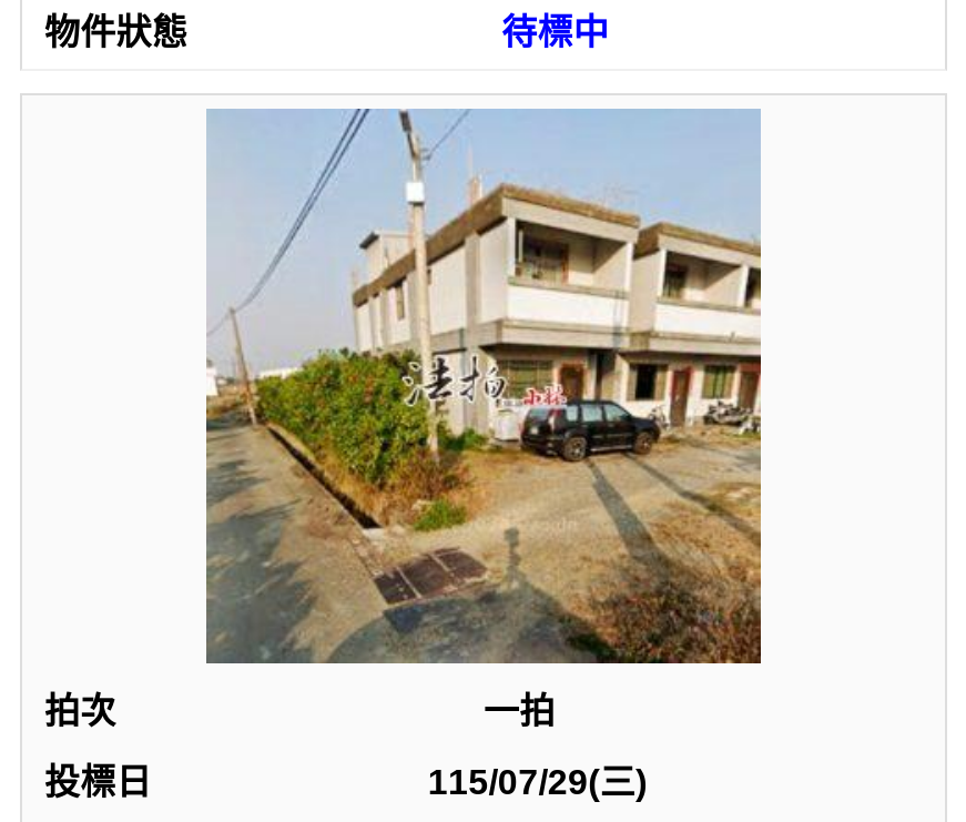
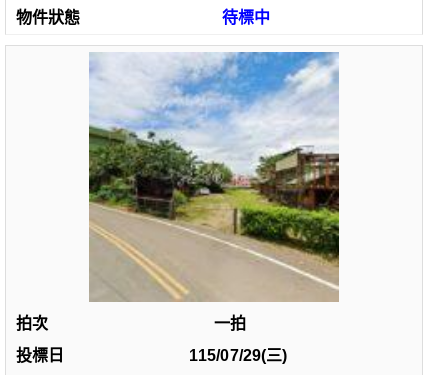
[204,109,763,666] [image] -> [88,52,340,302] [image]

